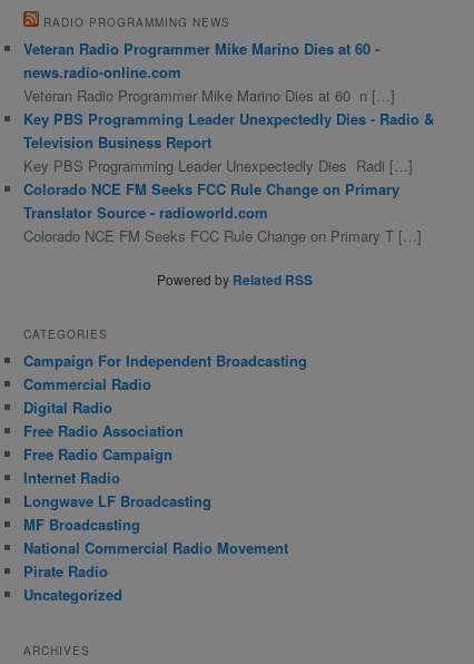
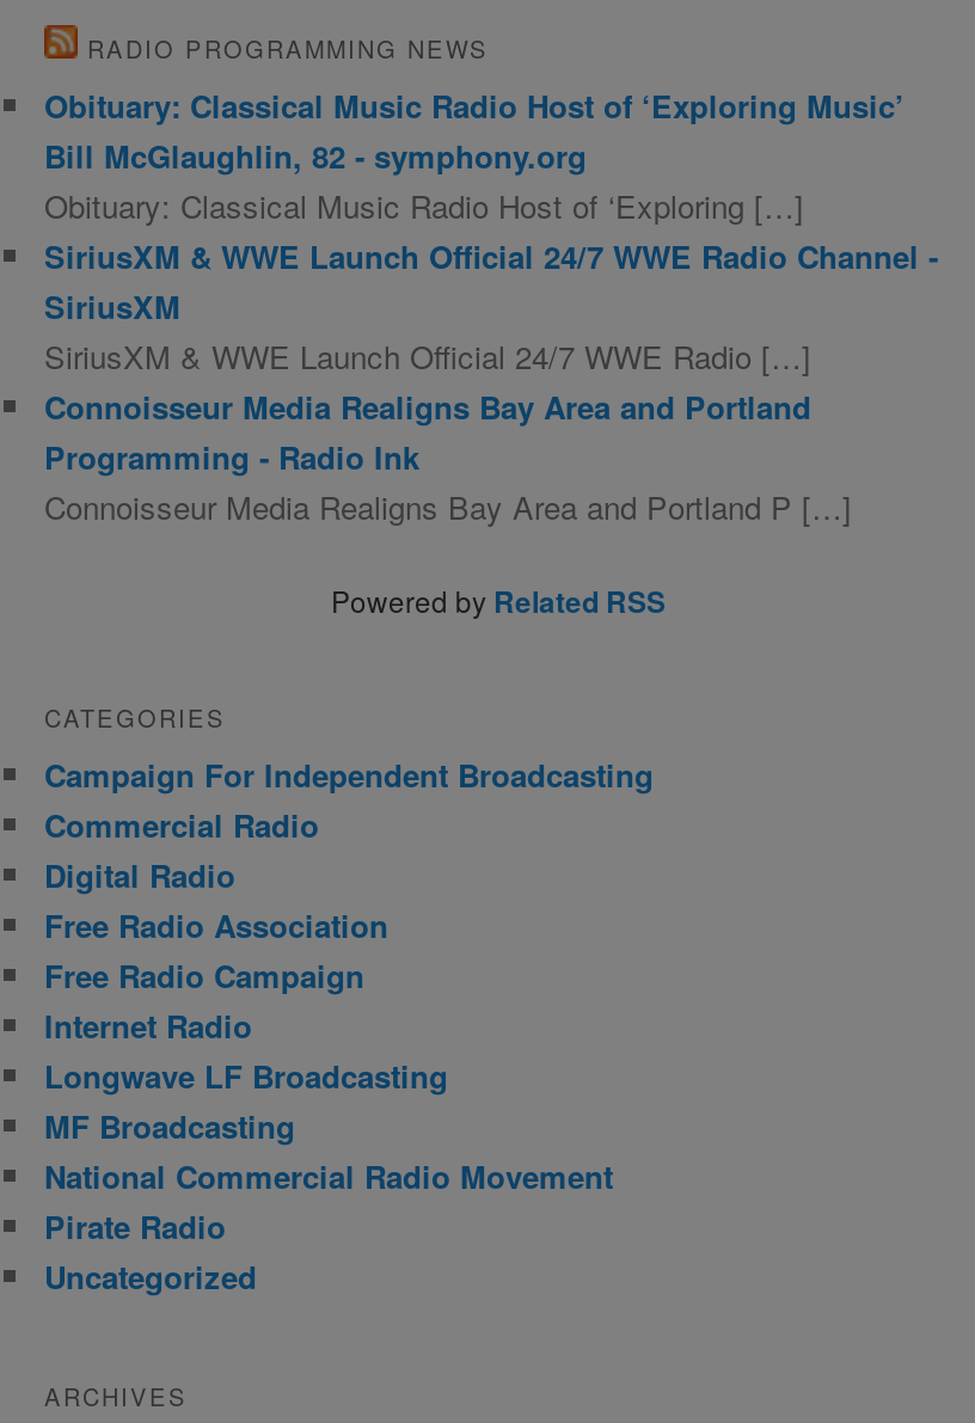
[23,38,434,246] Veteran Radio Programmer Mike Marino Dies at 60 - | news.radio-online.com | Veteran Radio Programmer Mike Marino Dies at 60 n […] | Key PBS Programming Leader Unexpectedly Dies - Radio & | Television Business Report | Key PBS Programming Leader Unexpectedly Dies Radi […] | Colorado NCE FM Seeks FCC Rule Change on Primary | Translator Source - radioworld.com | Colorado NCE FM Seeks FCC Rule Change on Primary T […] -> [44,82,938,529] Obituary: Classical Music Radio Host of ‘Exploring Music’ | Bill McGlaughlin, 82 - symphony.org | Obituary: Classical Music Radio Host of ‘Exploring […] | SiriusXM & WWE Launch Official 24/7 WWE Radio Channel - | SiriusXM | SiriusXM & WWE Launch Official 24/7 WWE Radio […] | Connoisseur Media Realigns Bay Area and Portland | Programming - Radio Ink | Connoisseur Media Realigns Bay Area and Portland P […]

